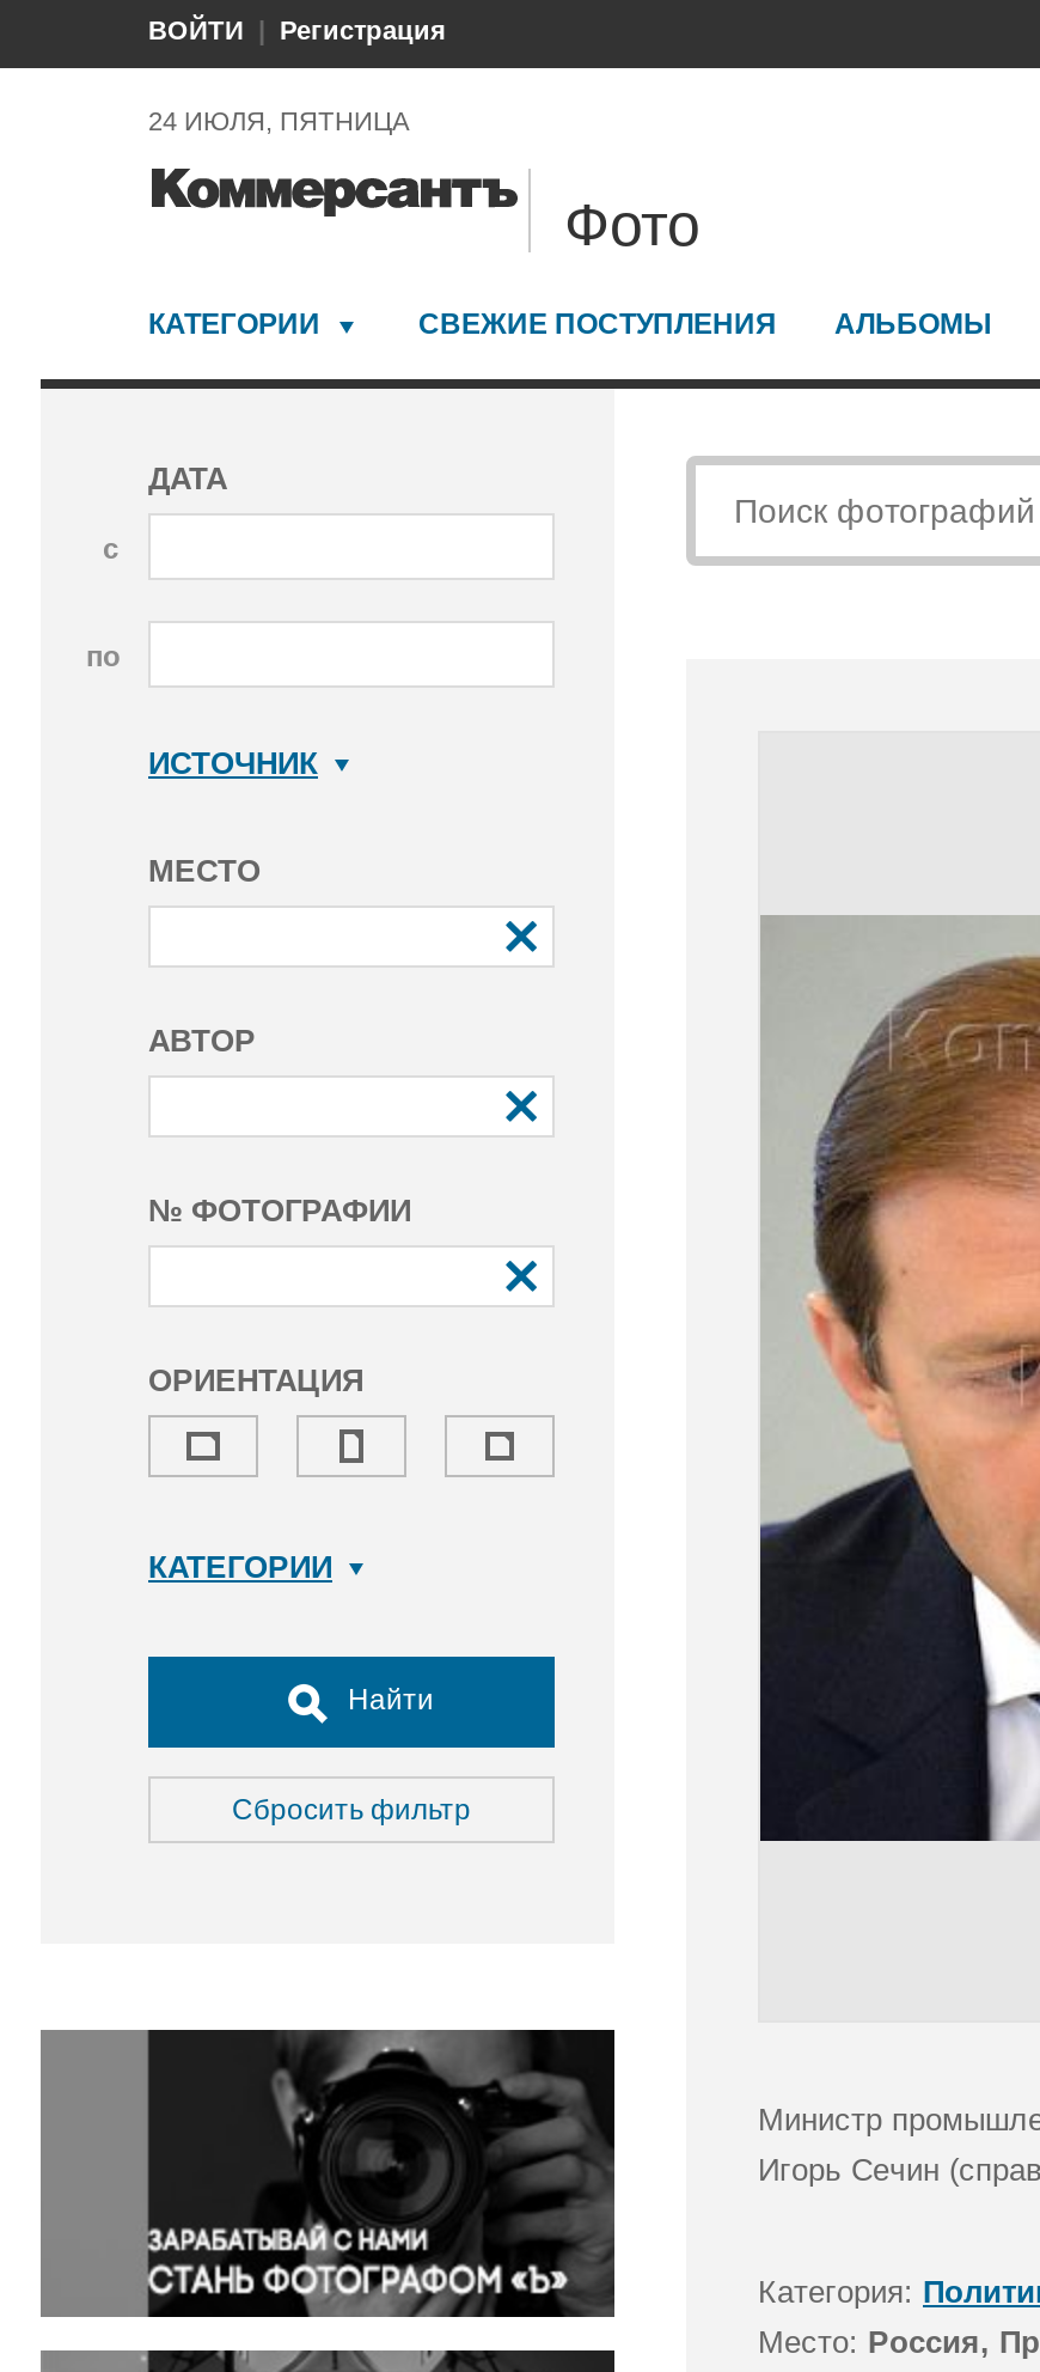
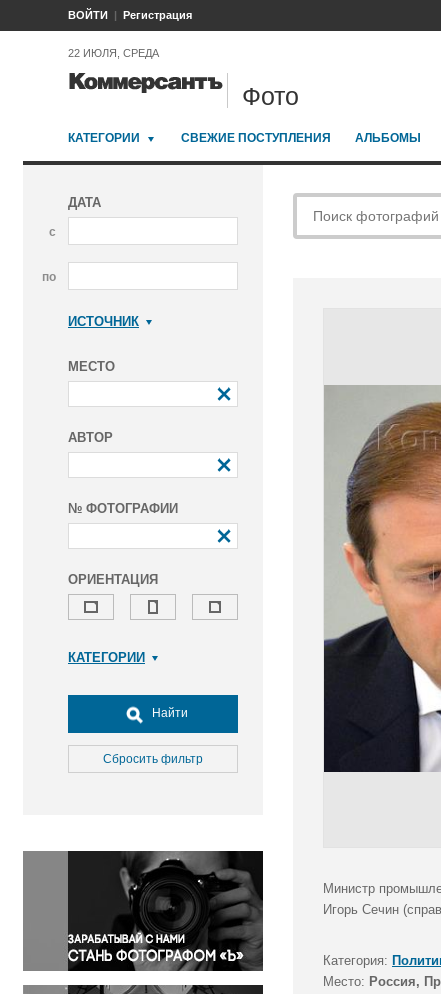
[148,106,409,135] 24 ИЮЛЯ, ПЯТНИЦА -> [68,47,159,59] 22 ИЮЛЯ, СРЕДА

